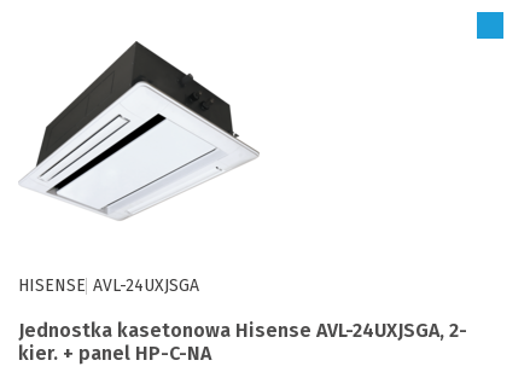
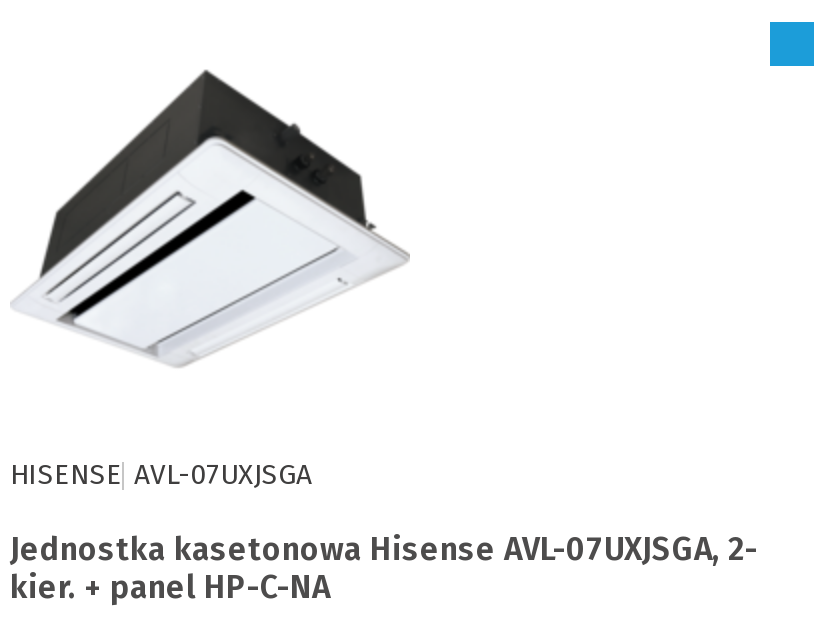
[18,276,199,297] HISENSE AVL-24UXJSGA -> [10,459,312,493] HISENSE AVL-07UXJSGA
[18,319,467,342] Jednostka kasetonowa Hisense AVL-24UXJSGA, 2- -> [10,531,758,569] Jednostka kasetonowa Hisense AVL-07UXJSGA, 2-

